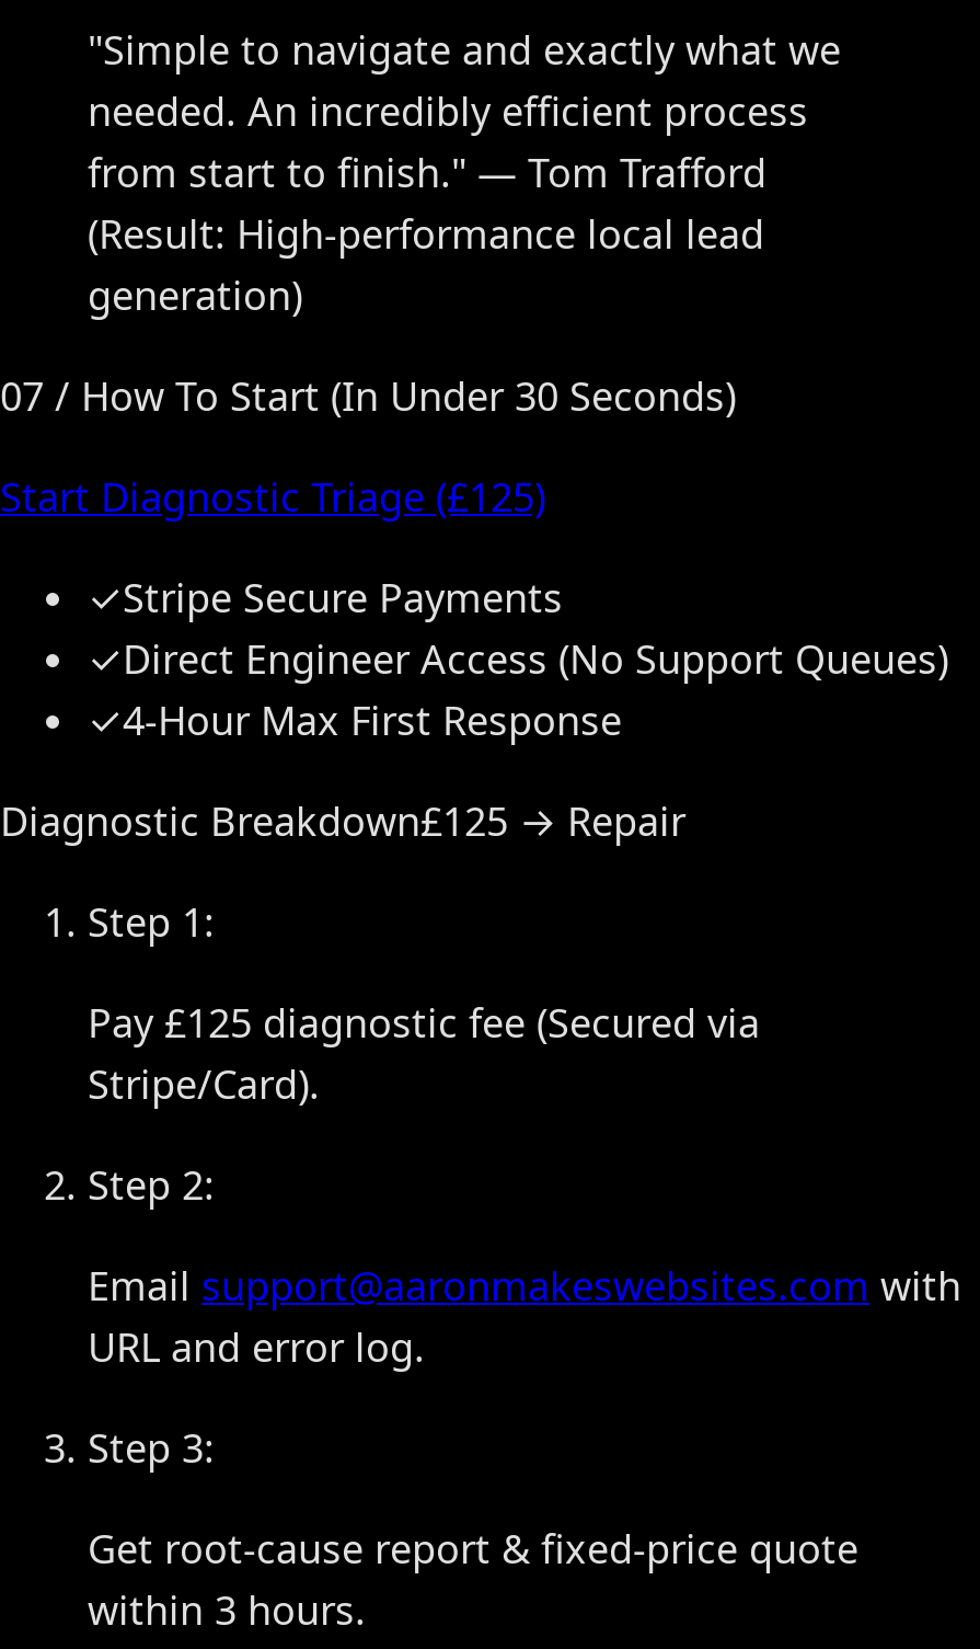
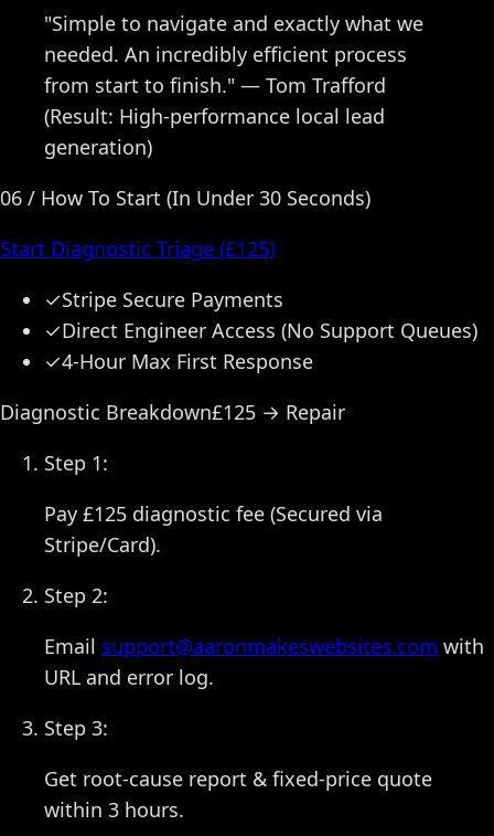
[0,370,736,423] 07 / How To Start (In Under 30 Seconds) -> [0,185,370,211] 06 / How To Start (In Under 30 Seconds)

